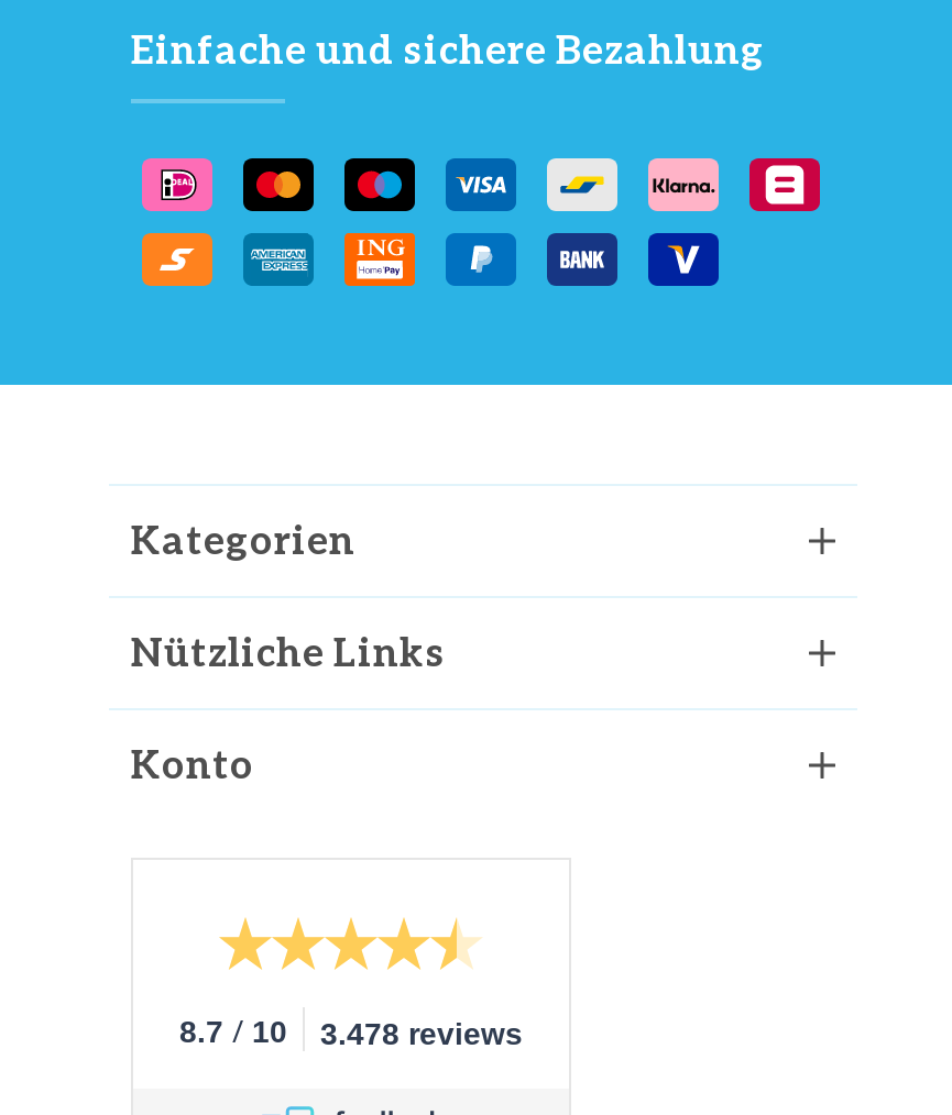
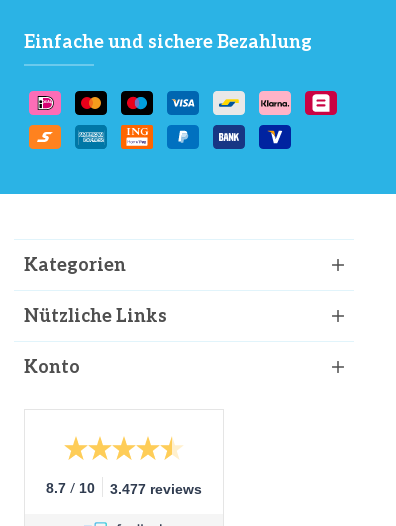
[179,1009,523,1051] 8.7 / 10 3.478 reviews -> [46,478,202,497] 8.7 / 10 3.477 reviews

